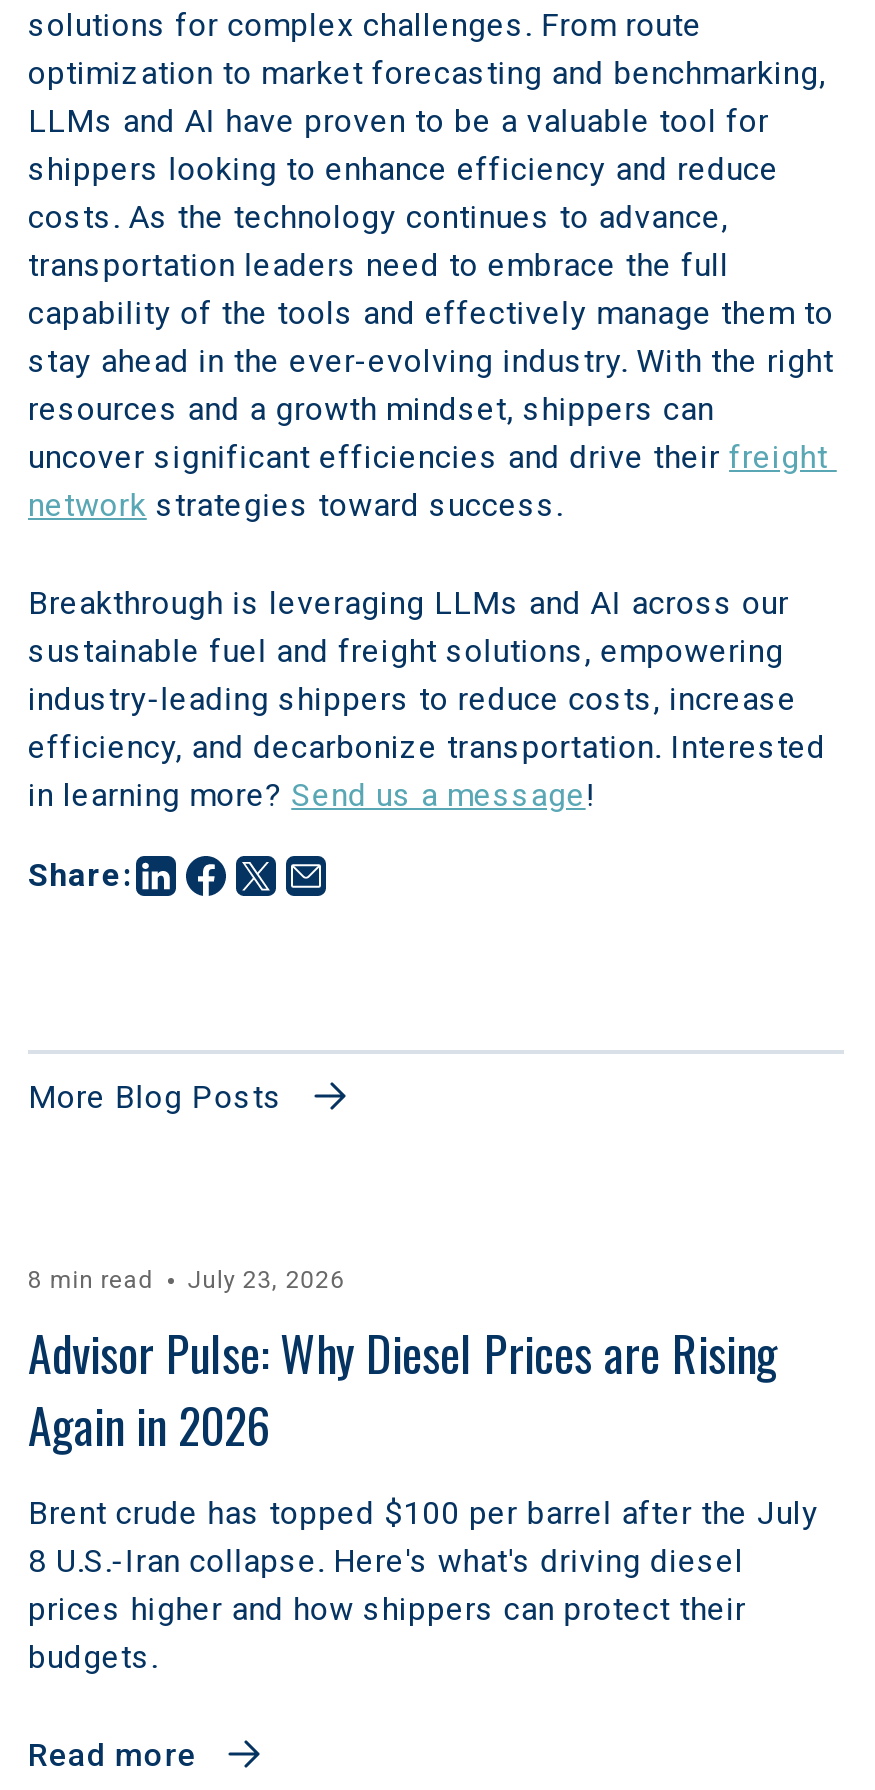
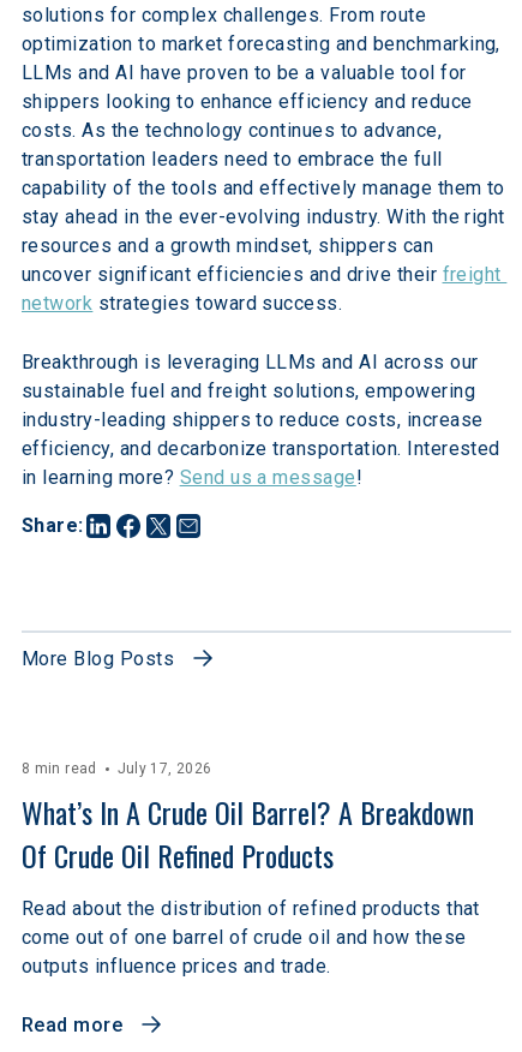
[28,1266,790,1460] July 23, 2026 | Advisor Pulse: Why Diesel Prices are Rising | Again in 2026 -> [22,760,481,877] July 17, 2026 | What’s In A Crude Oil Barrel? A Breakdown | Of Crude Oil Refined Products
[28,1494,819,1676] Brent crude has topped $100 per barrel after the July | 8 U.S.-Iran collapse. Here's what's driving diesel | prices higher and how shippers can protect their | budgets. -> [22,897,480,978] Read about the distribution of refined products that | come out of one barrel of crude oil and how these | outputs influence prices and trade.

